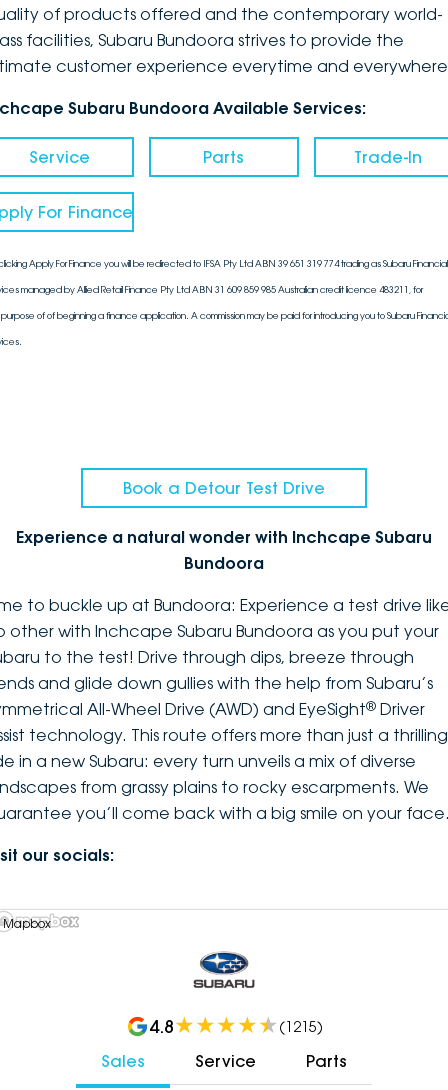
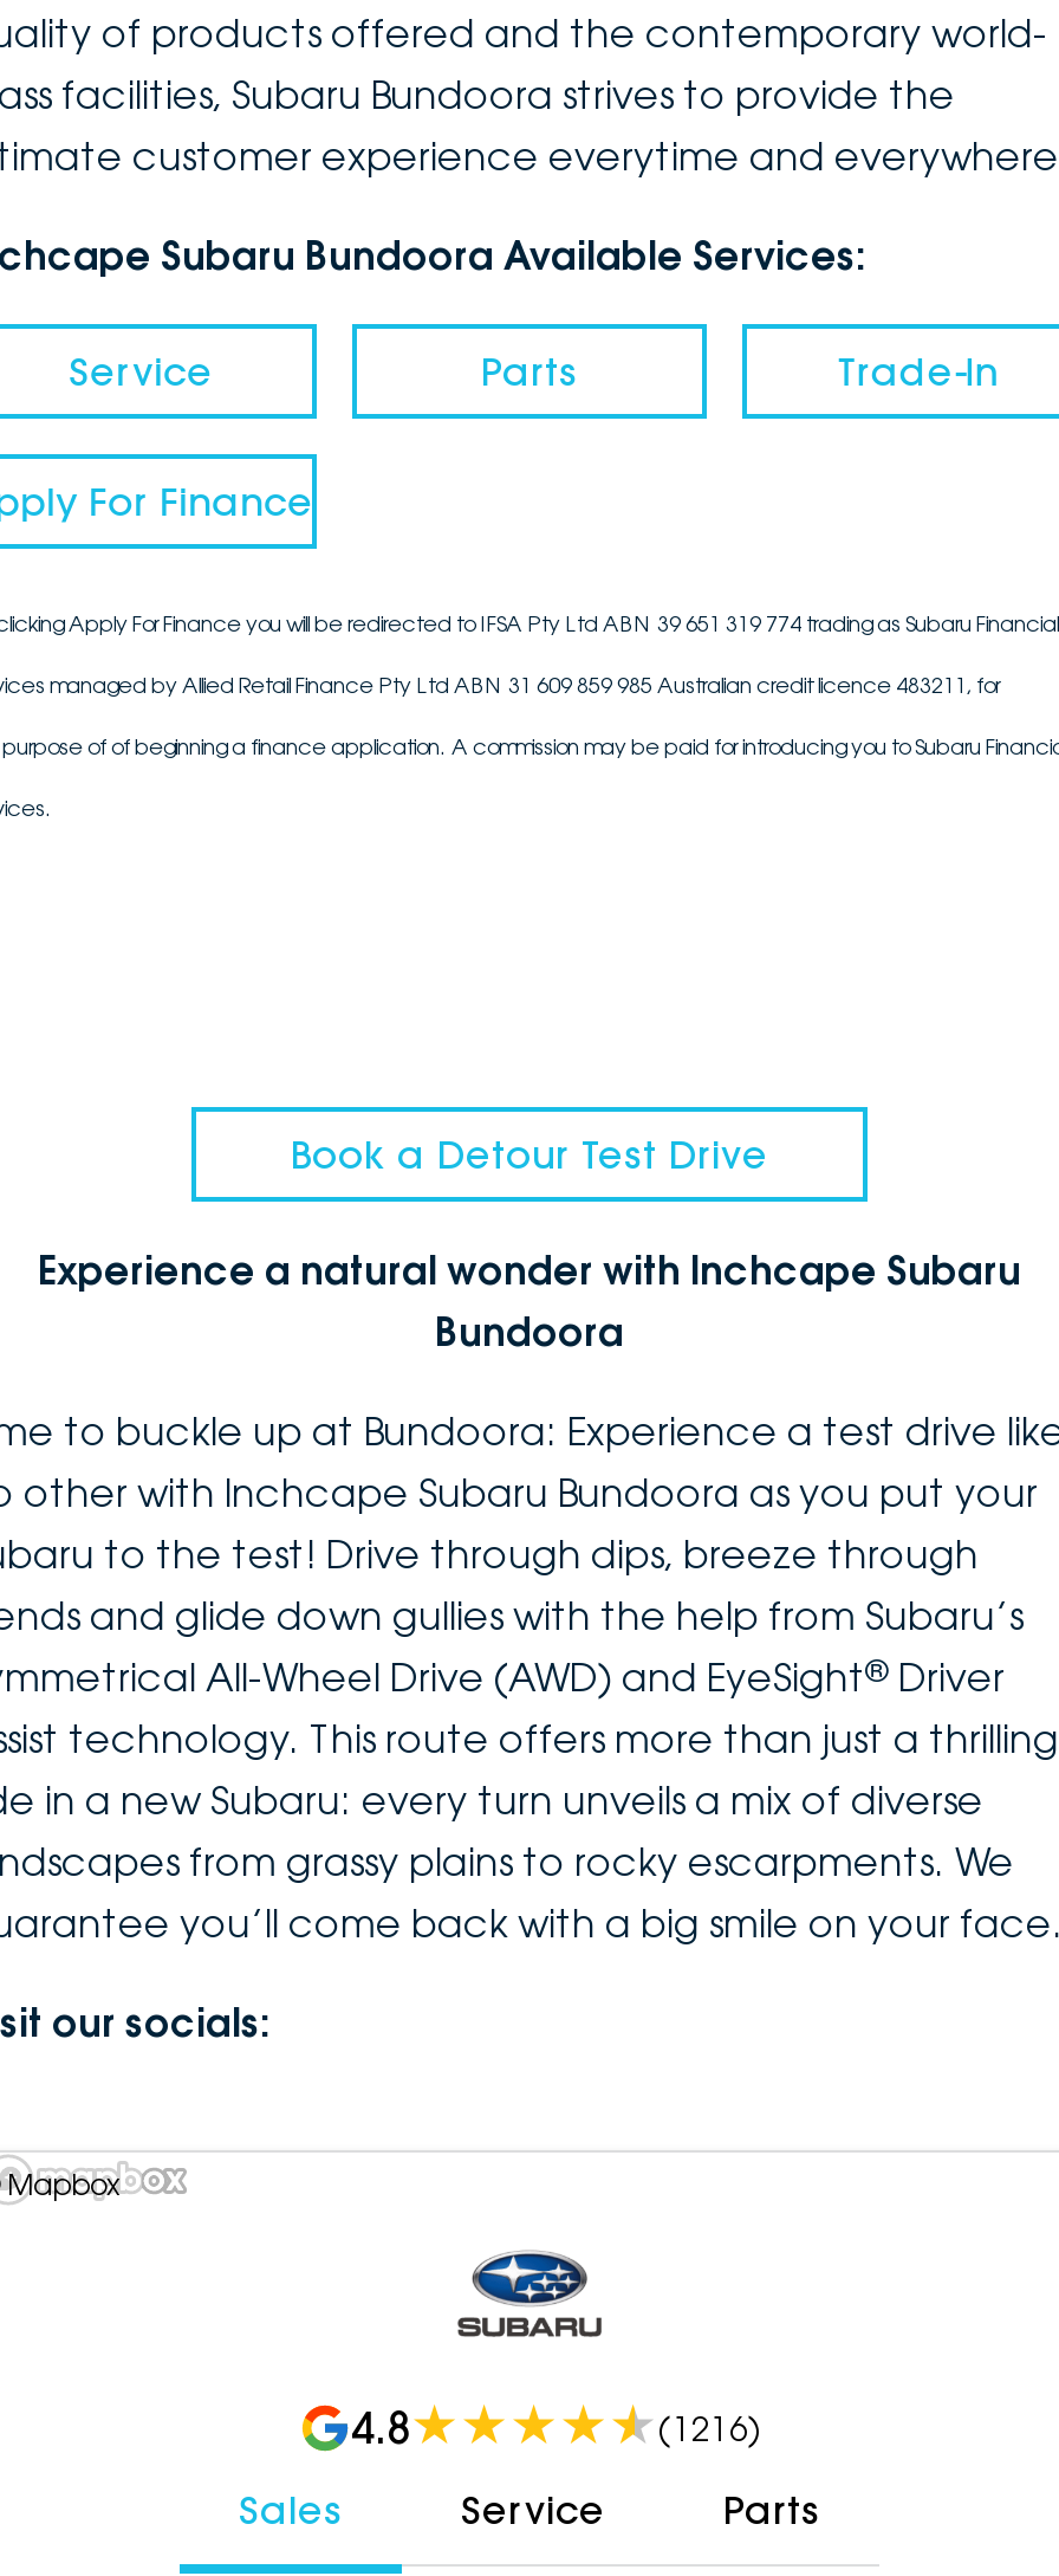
[278,1018,322,1035] (1215) -> [658,2408,762,2448] (1216)

